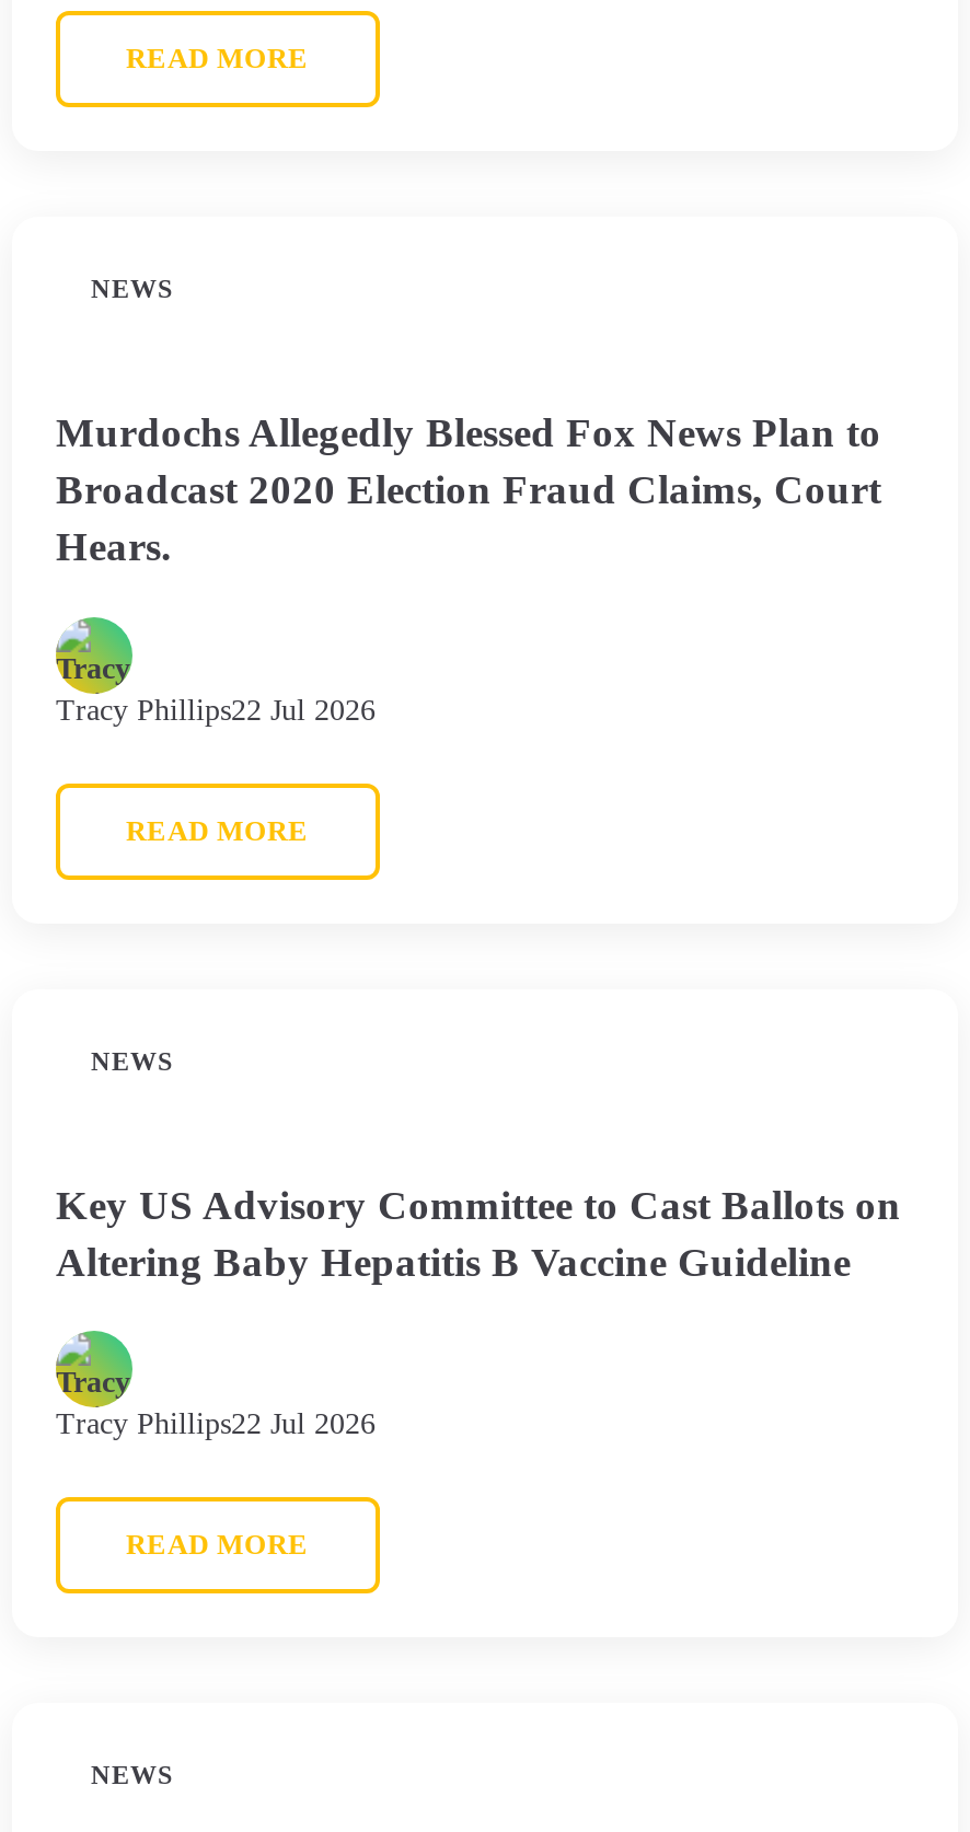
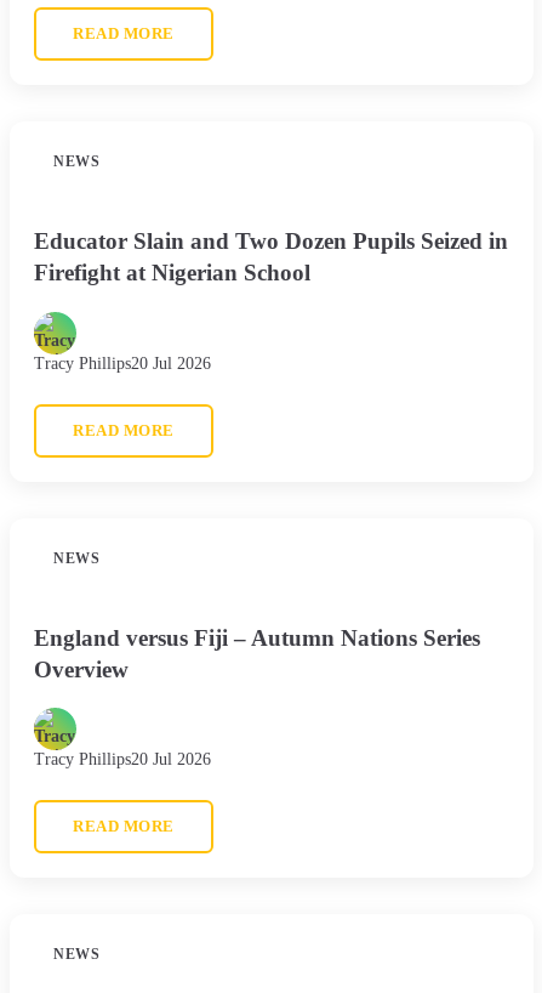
[56,410,881,569] Murdochs Allegedly Blessed Fox News Plan to | Broadcast 2020 Election Fraud Claims, Court | Hears. -> [34,228,508,285] Educator Slain and Two Dozen Pupils Seized in | Firefight at Nigerian School
[56,694,376,726] Tracy Phillips22 Jul 2026 -> [34,354,211,373] Tracy Phillips20 Jul 2026
[56,1181,901,1284] Key US Advisory Committee to Cast Ballots on | Altering Baby Hepatitis B Vaccine Guideline -> [34,625,480,682] England versus Fiji – Autumn Nations Series | Overview
[56,1408,376,1441] Tracy Phillips22 Jul 2026 -> [34,751,211,769] Tracy Phillips20 Jul 2026

